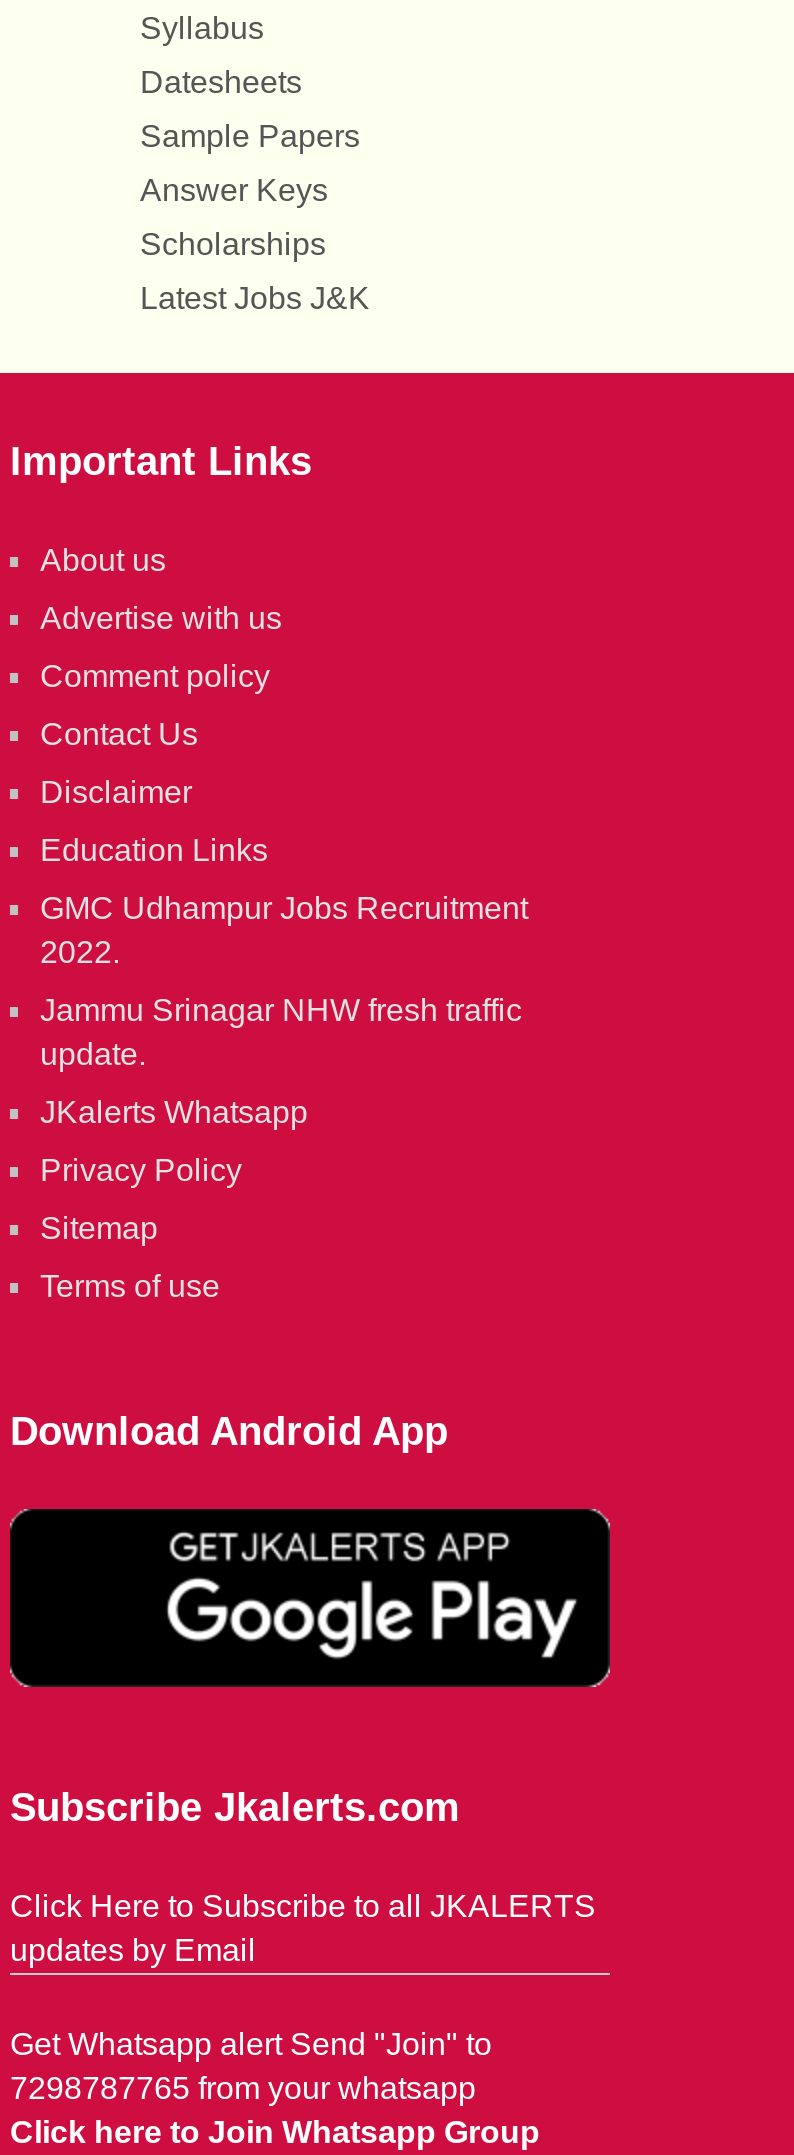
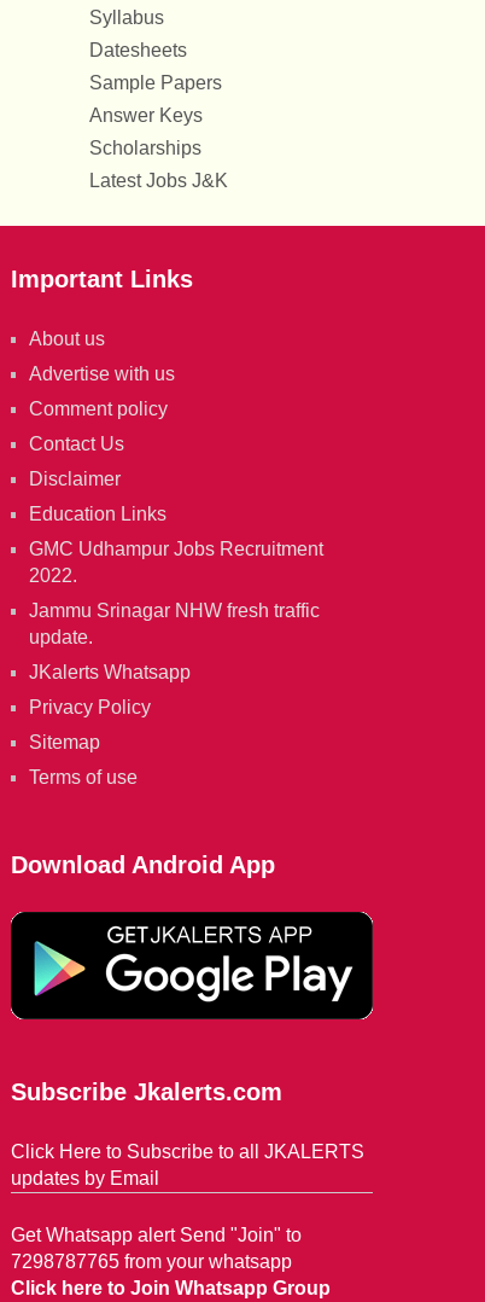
none -> [33,941,86,996] [image]

